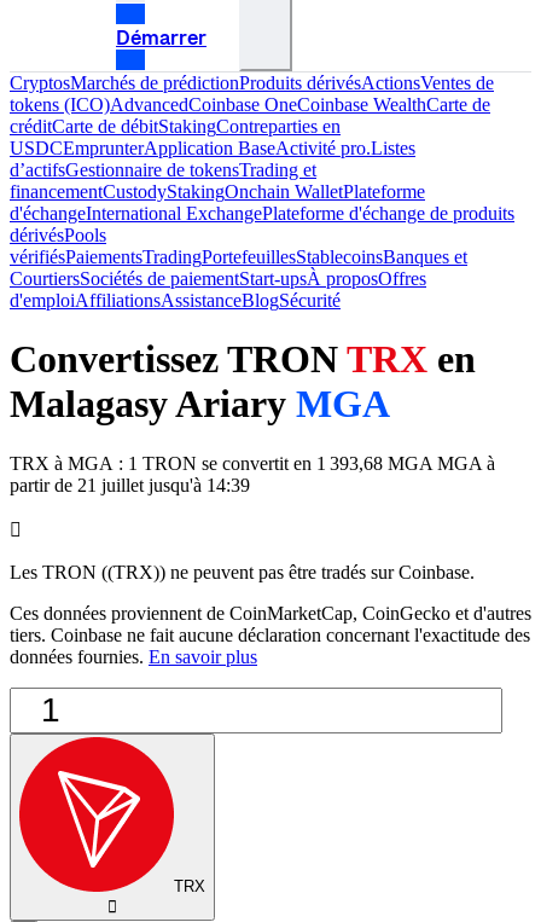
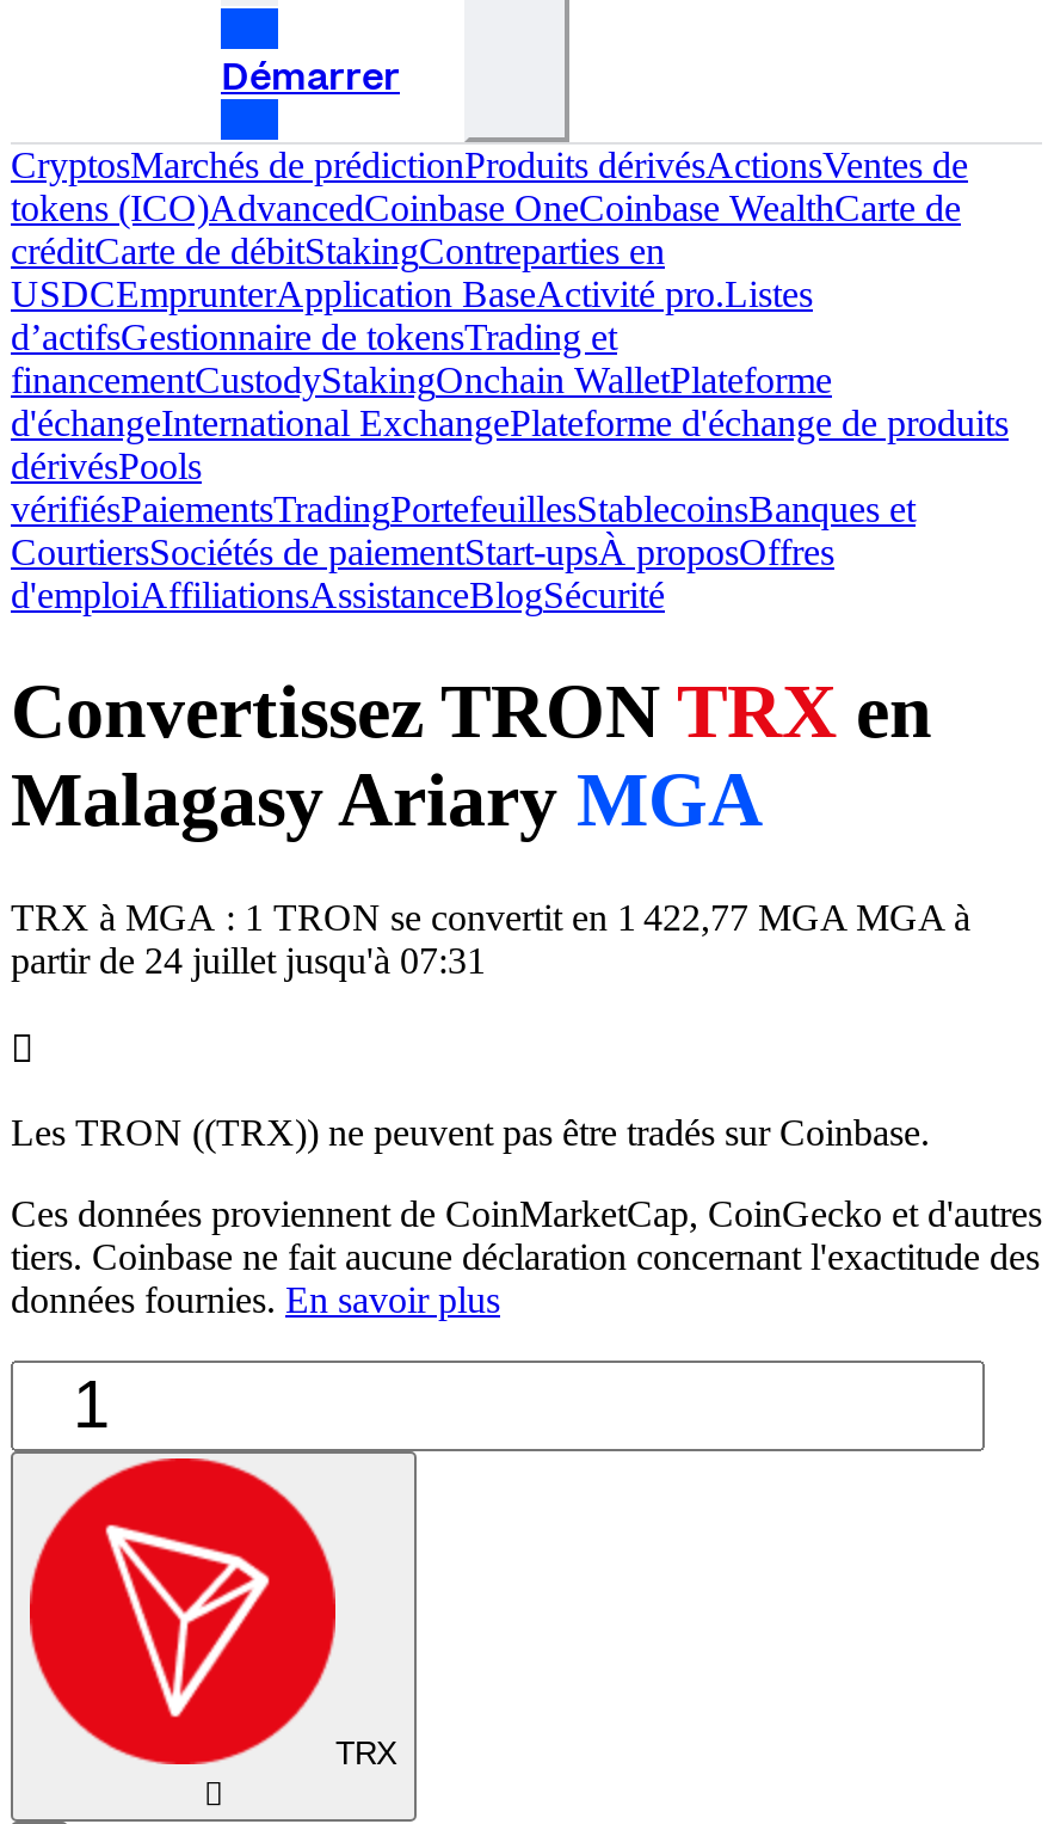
[10,453,495,474] TRX à MGA : 1 TRON se convertit en 1 393,68 MGA MGA à -> [11,897,970,937] TRX à MGA : 1 TRON se convertit en 1 422,77 MGA MGA à
[10,475,250,495] partir de 21 juillet jusqu'à 14:39 -> [11,940,486,980] partir de 24 juillet jusqu'à 07:31

